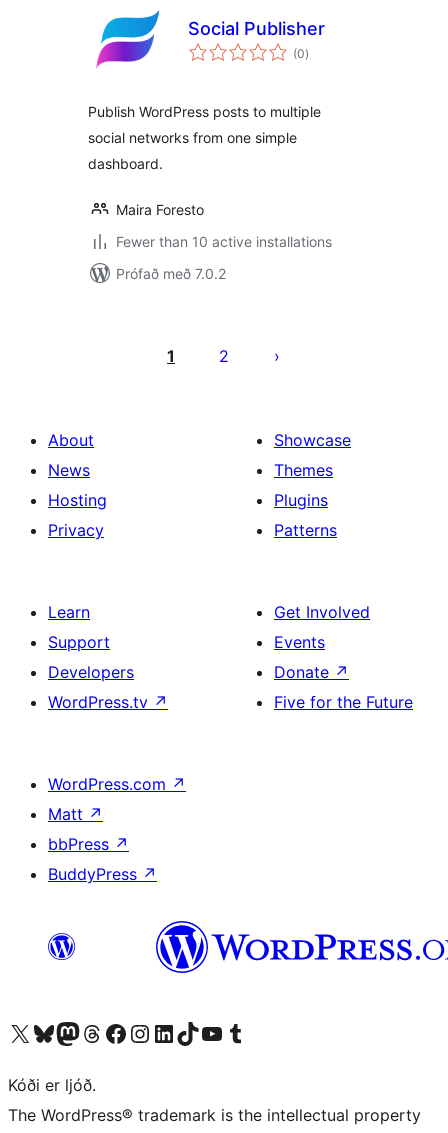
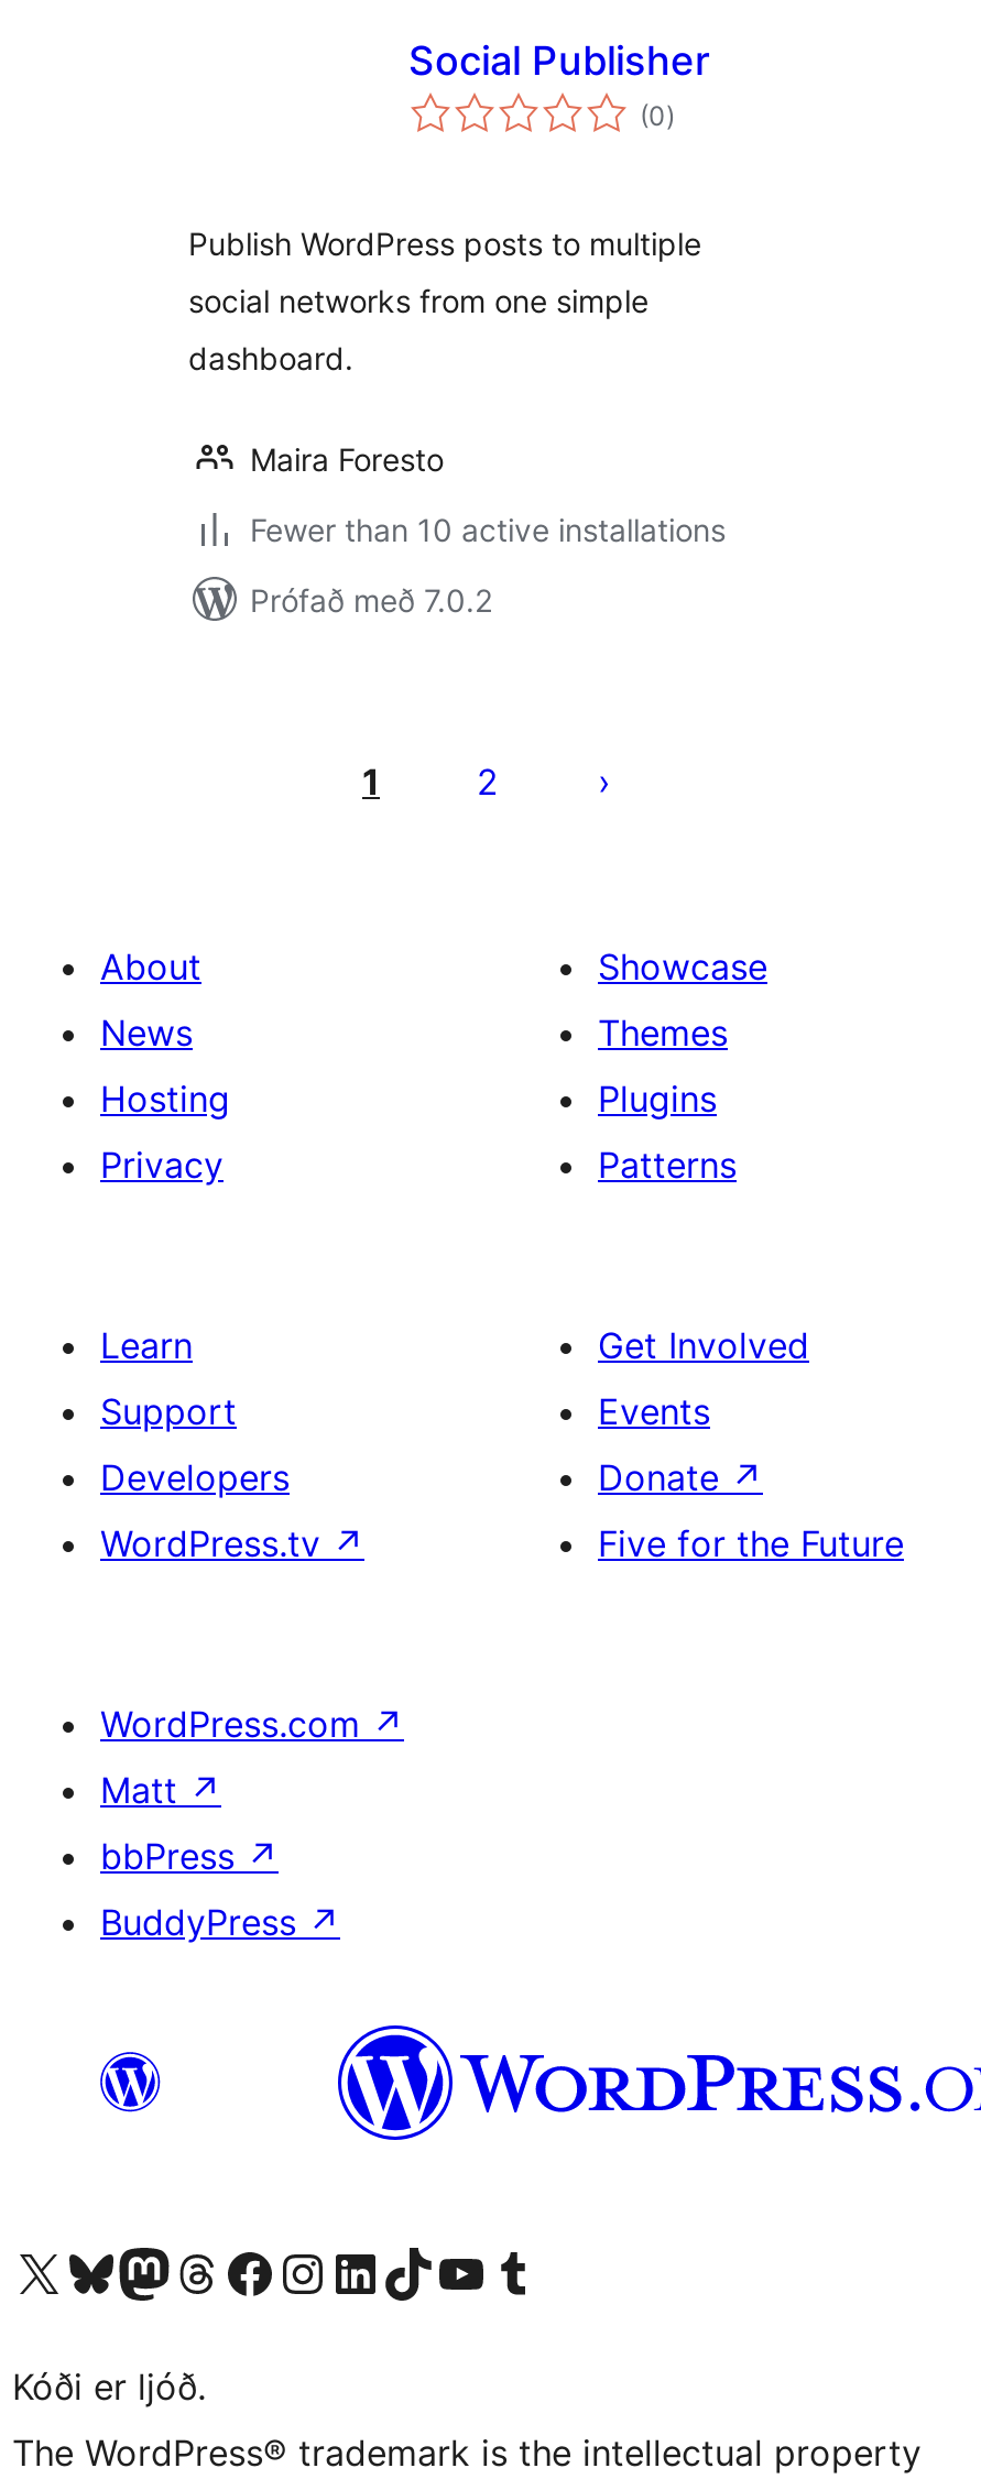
[95,10,160,68] [image] -> none

